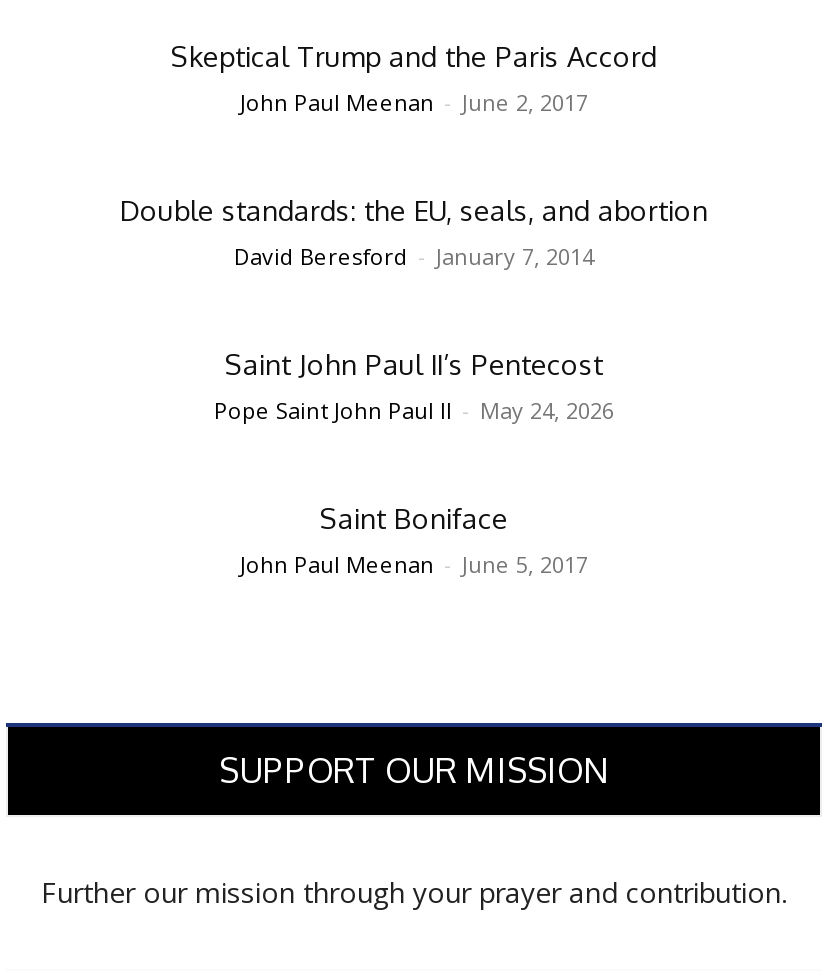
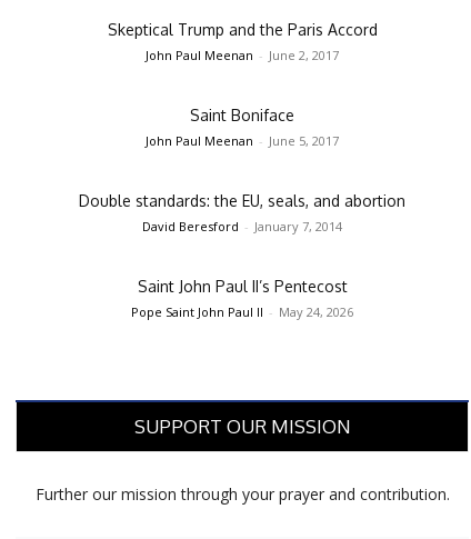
moved [120,193,708,425] -> [79,191,405,320]: Double standards: the EU, seals, and abortion | David Beresford - January 7, 2014 | Saint John Paul II’s Pentecost | Pope Saint John Paul II - May 24, 2026
moved [240,501,588,579] -> [146,106,339,149]: Saint Boniface | John Paul Meenan - June 5, 2017

